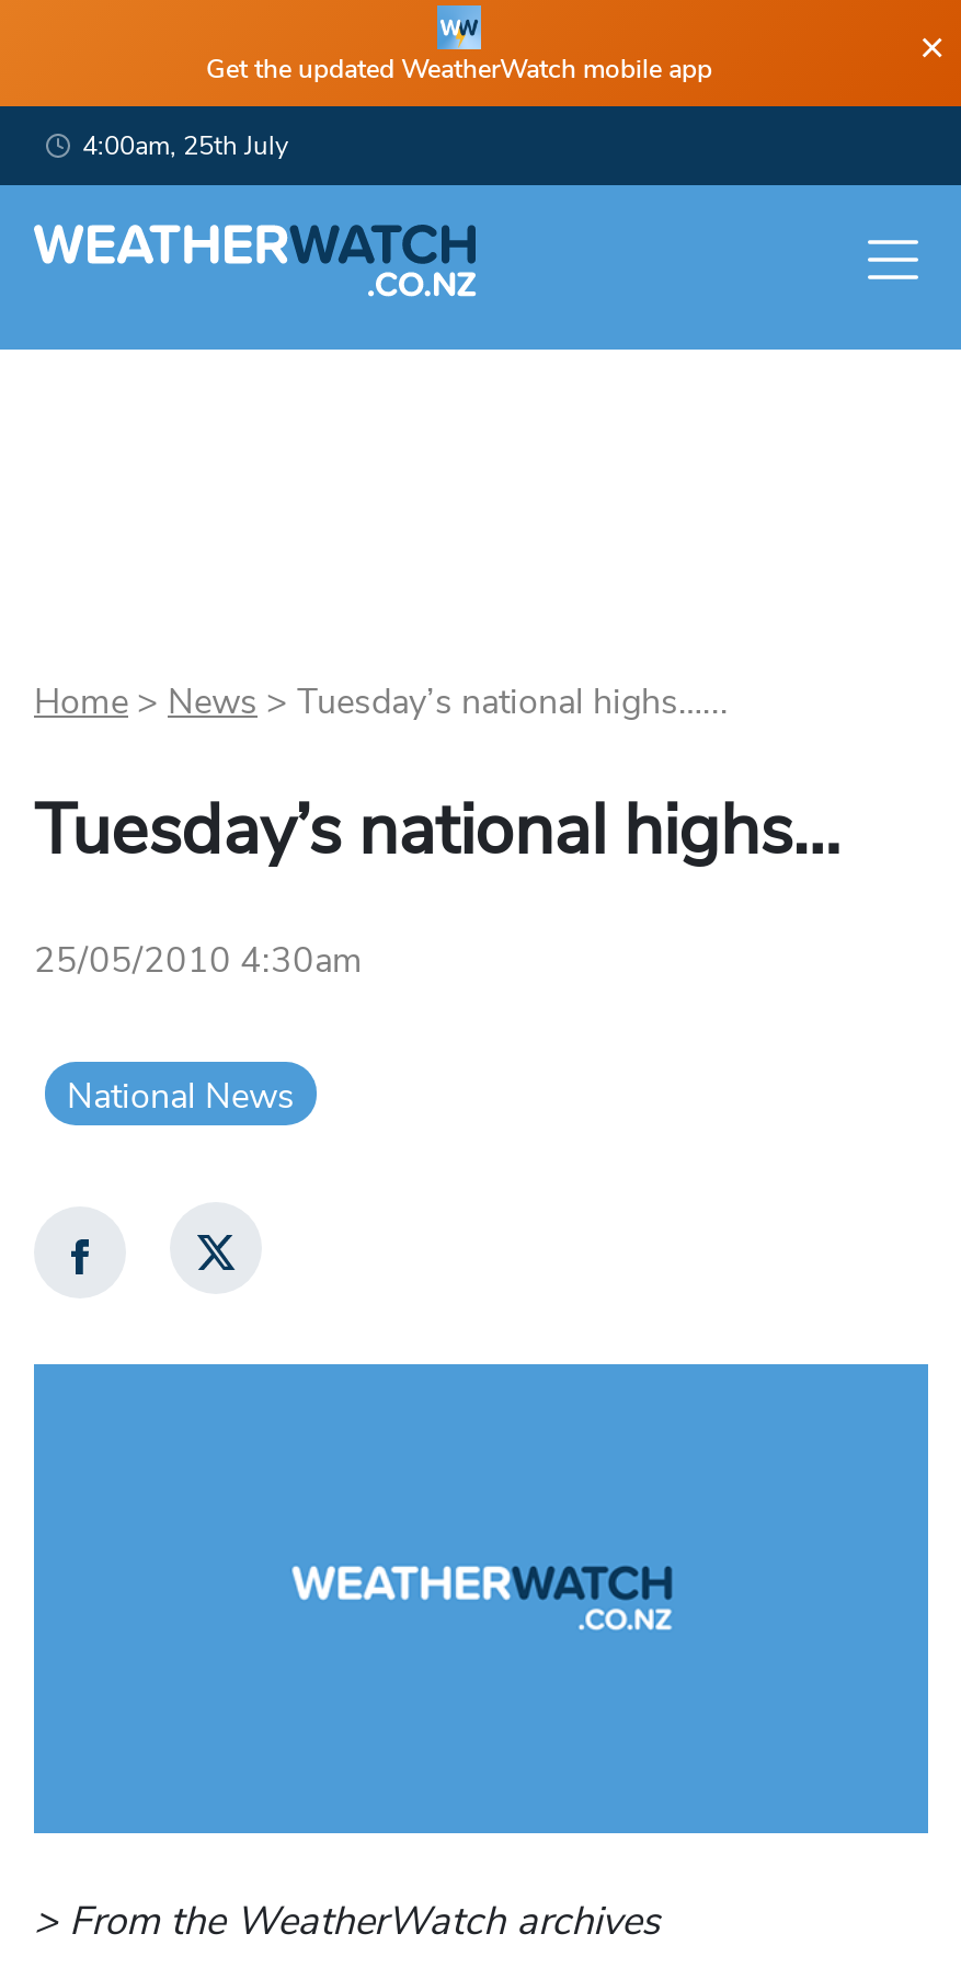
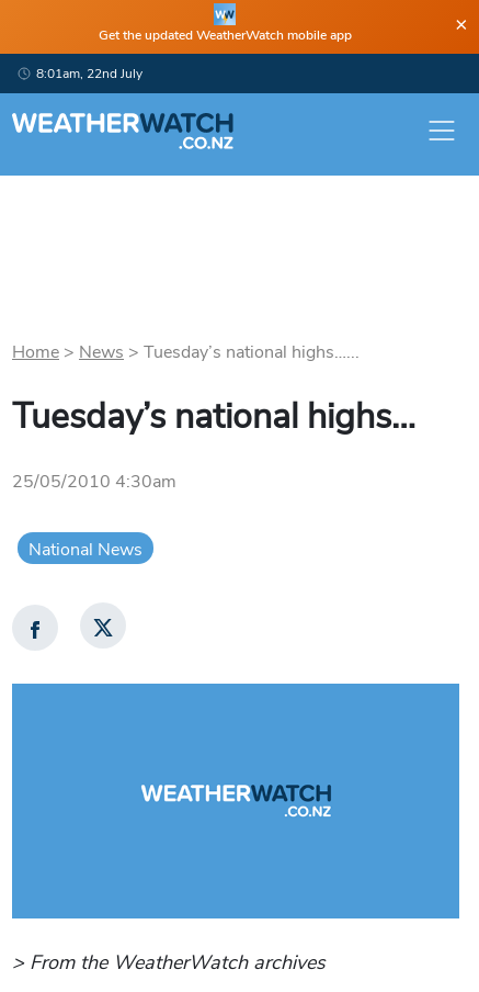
[82,128,288,163] 4:00am, 25th July -> [36,65,142,82] 8:01am, 22nd July

